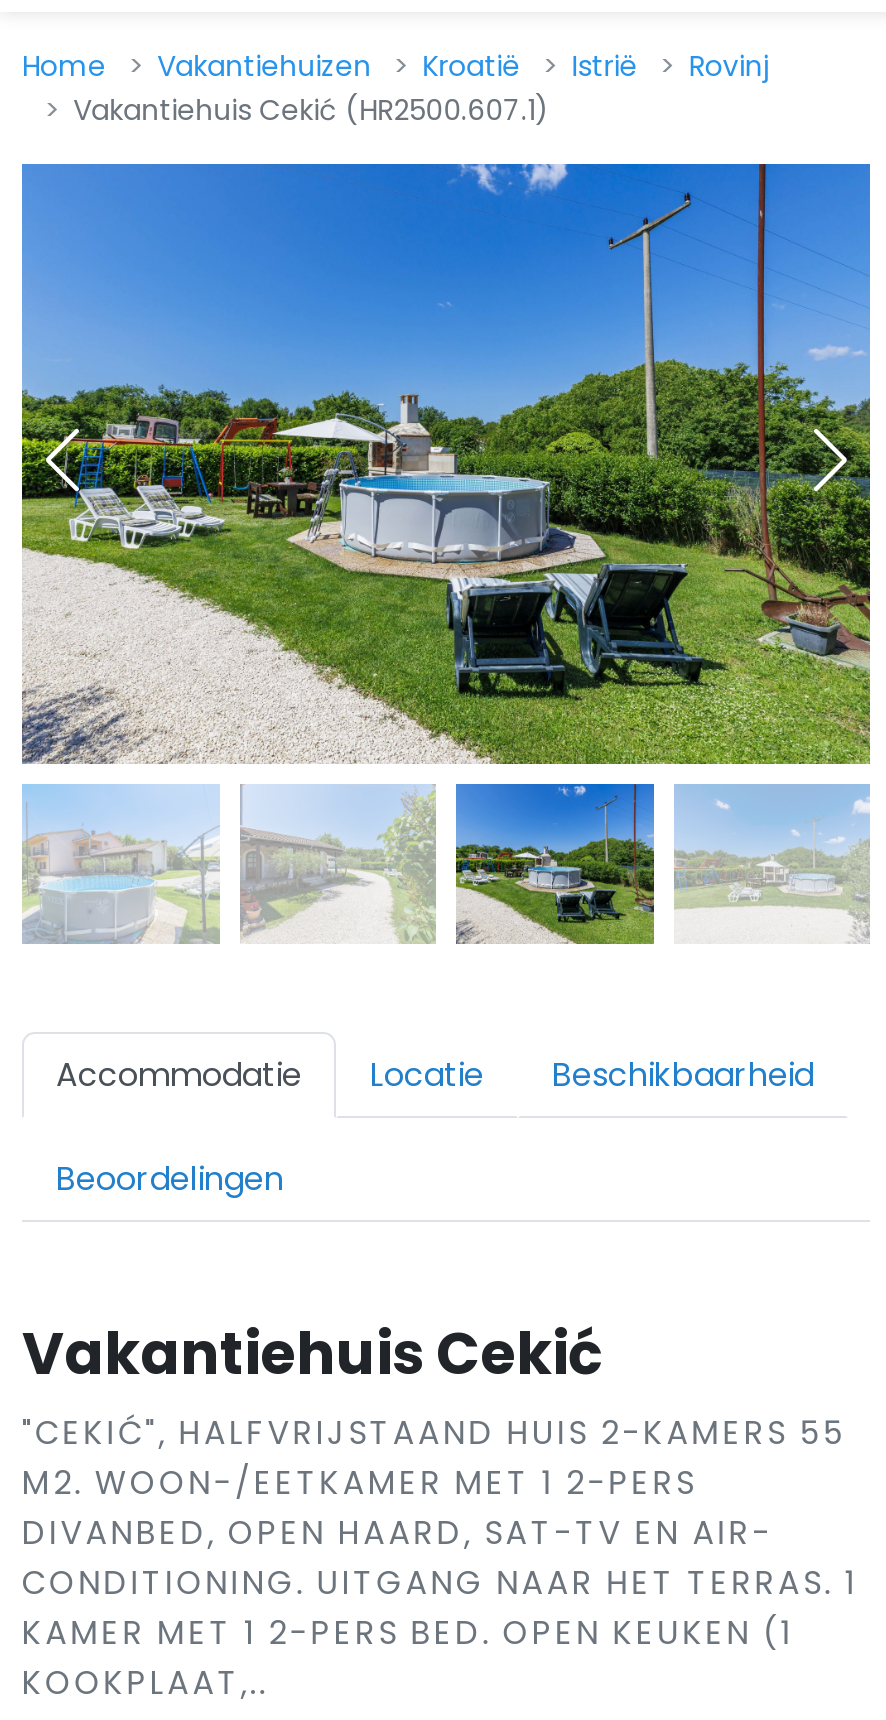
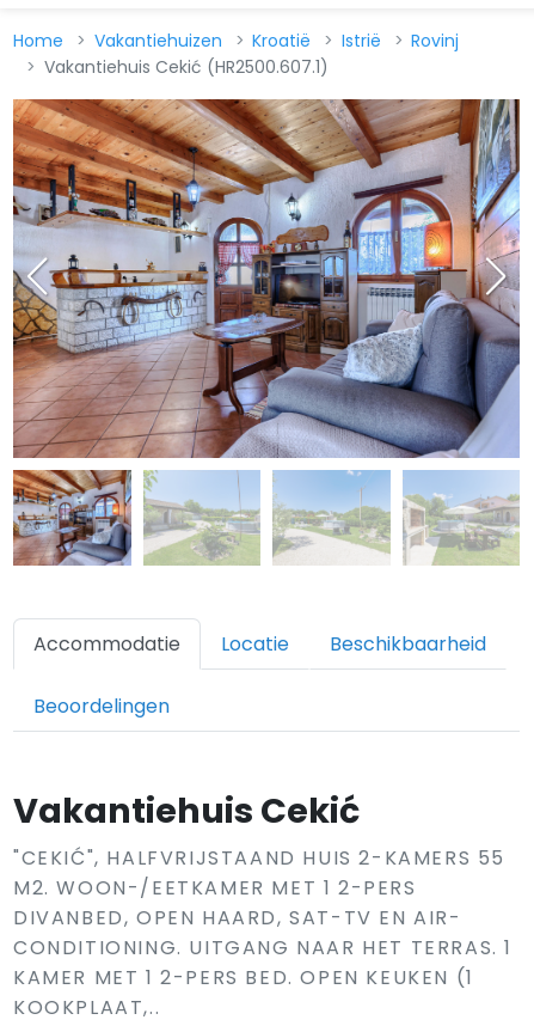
[20,162,872,766] [image] -> [12,98,521,459] [image]
[22,784,220,944] [image] -> [12,469,133,567] [image]
[240,786,436,942] [image] -> [143,470,260,566] [image]
[456,784,656,946] [image] -> [272,470,391,566] [image]
[676,786,870,942] [image] -> [404,472,520,566] [image]

